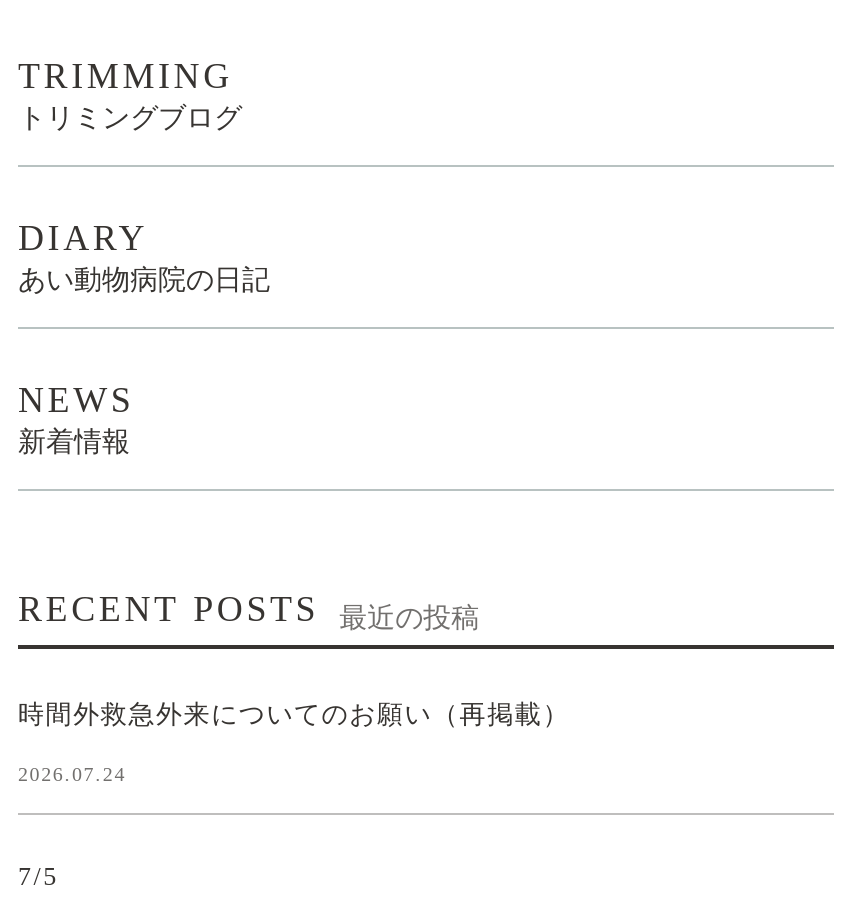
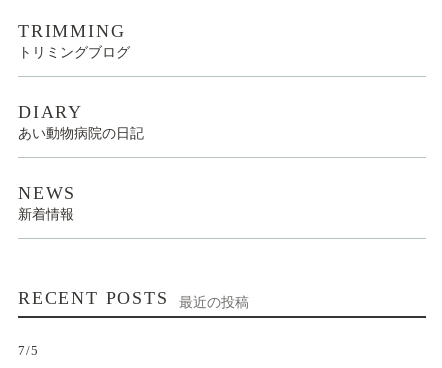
[18,700,570,786] 時間外救急外来についてのお願い（再掲載） | 2026.07.24 -> none

